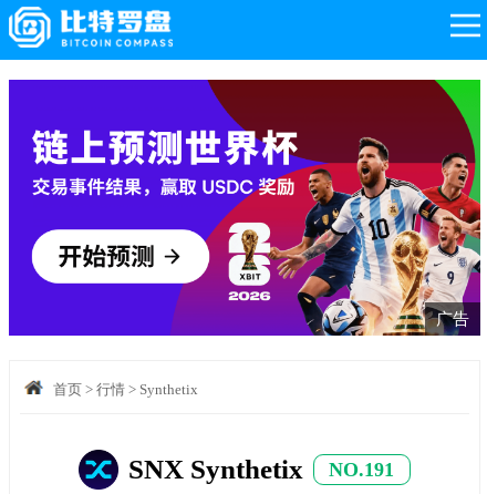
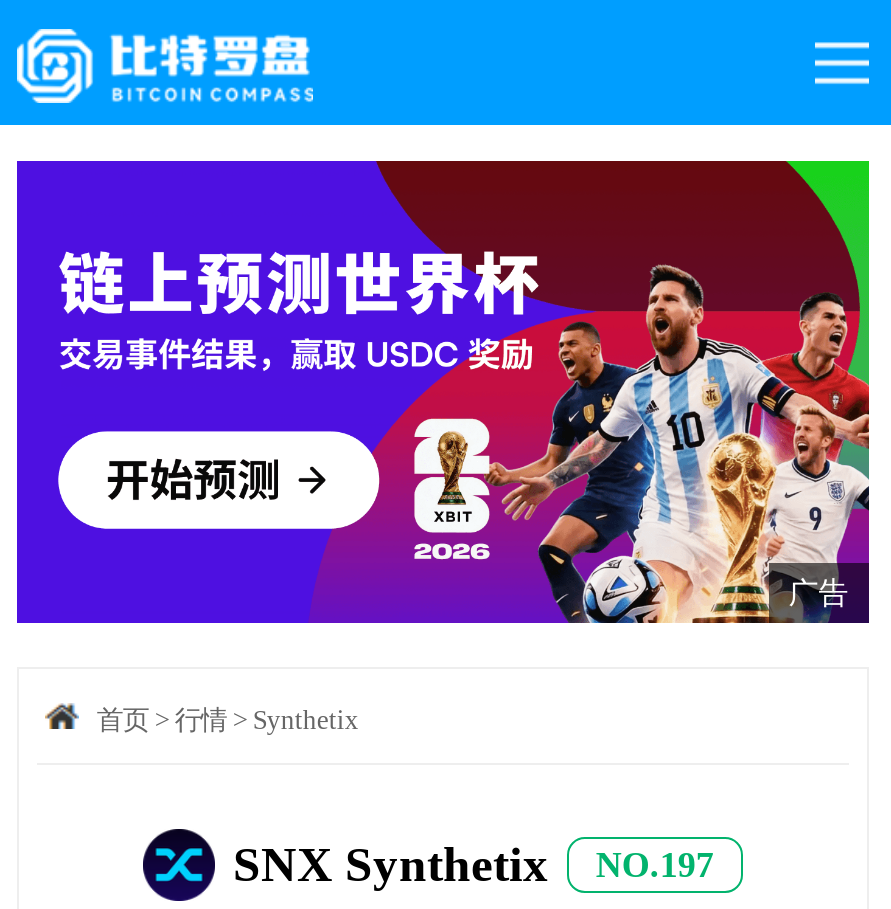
[128,454,394,484] SNX Synthetix NO.191 -> [233,836,714,890] SNX Synthetix NO.197

